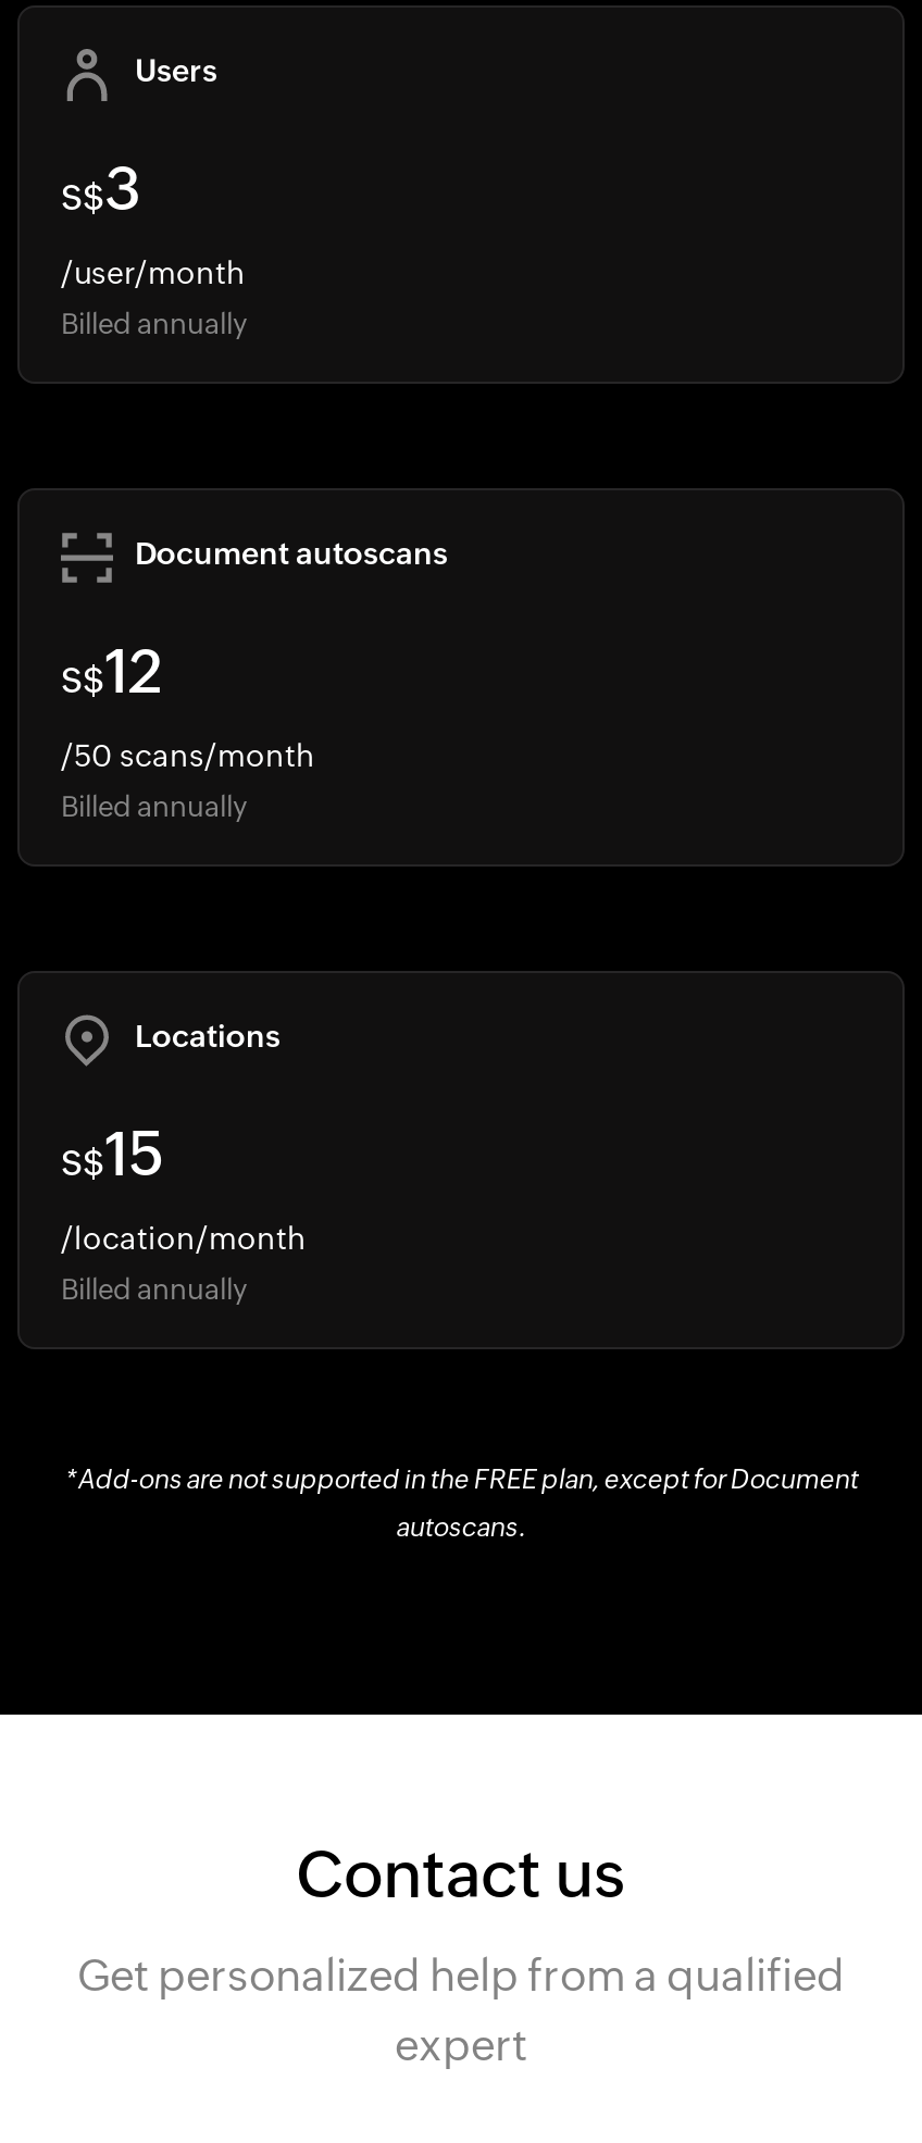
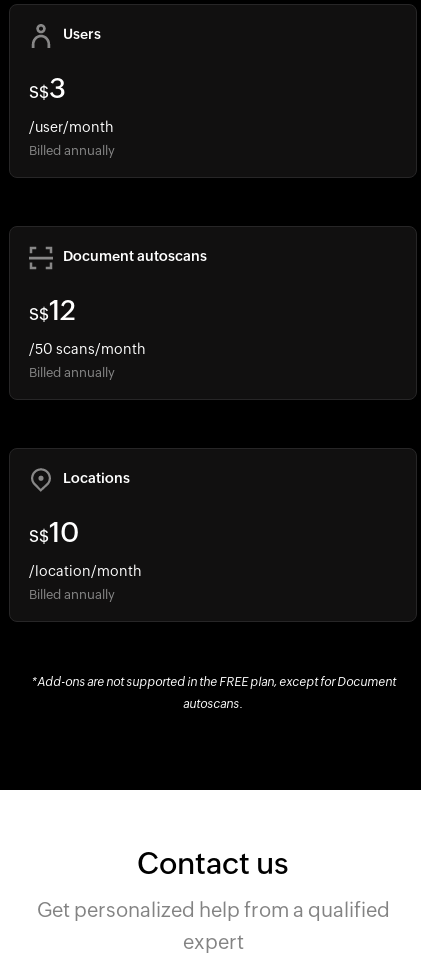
[61,1127,165,1186] S$15 -> [29,520,79,547] S$10

